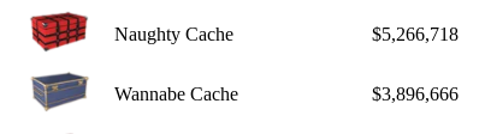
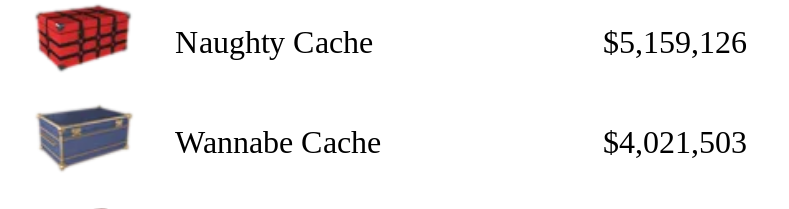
[372,24,459,44] $5,266,718 -> [603,25,747,59] $5,159,126
[372,84,459,104] $3,896,666 -> [603,125,747,159] $4,021,503

